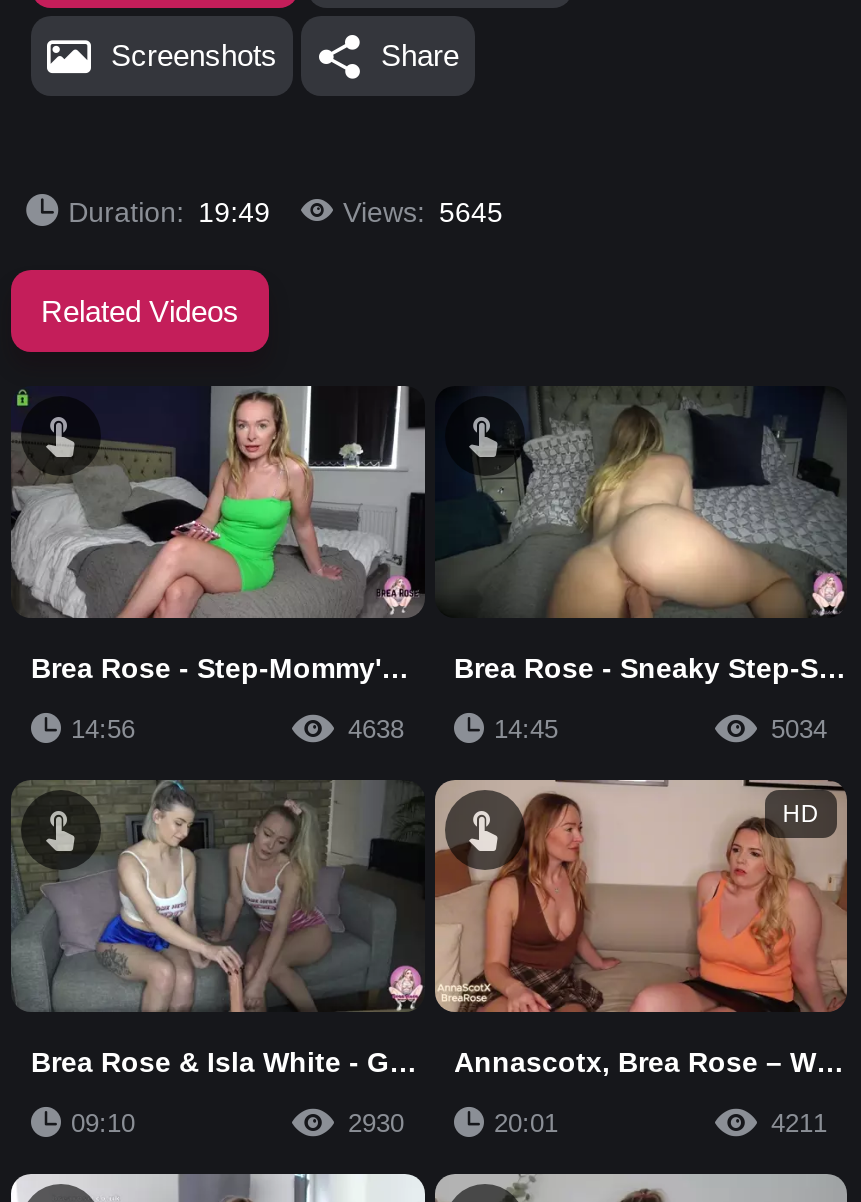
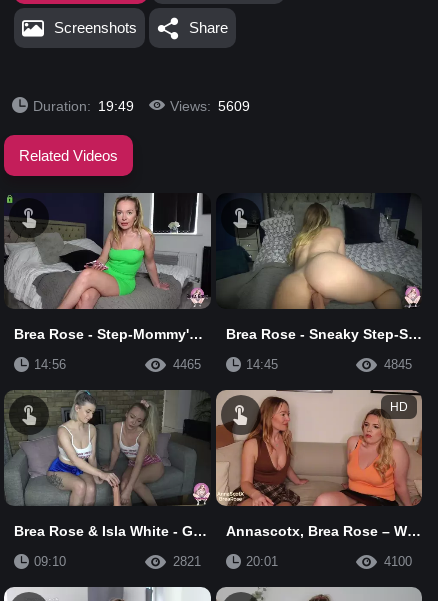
[343,195,503,227] Views: 5645 -> [170,98,250,114] Views: 5609
[348,714,404,744] 4638 -> [172,357,200,372] 4465
[771,714,827,744] 5034 -> [384,357,412,372] 4845
[348,1108,404,1138] 2930 -> [172,554,200,569] 2821
[771,1108,827,1138] 4211 -> [384,554,412,569] 4100

